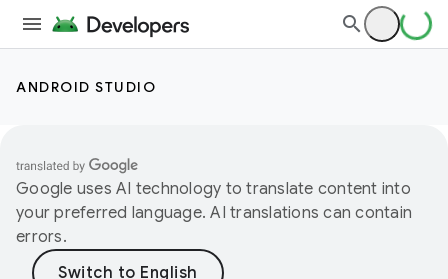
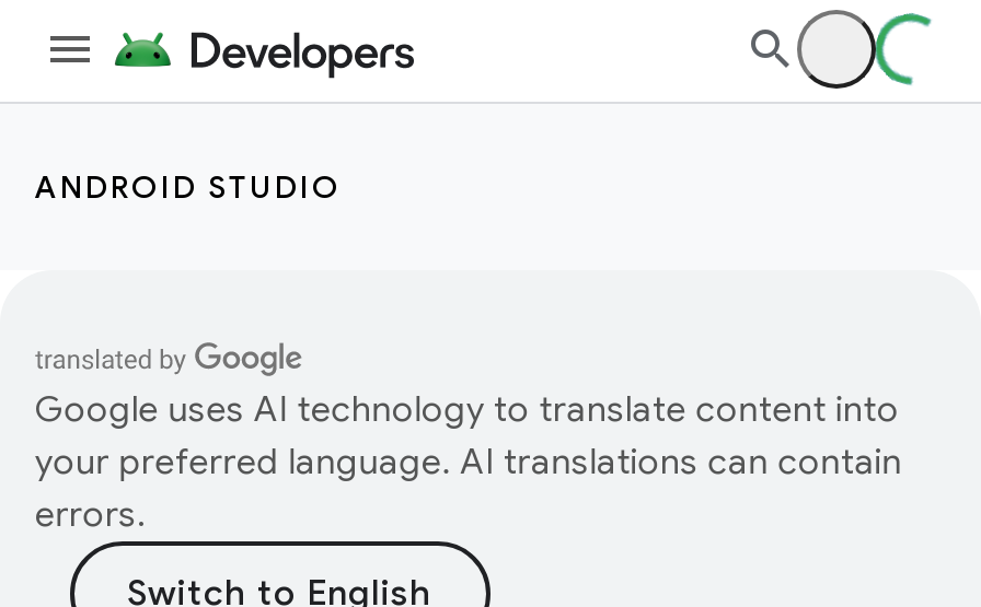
[399,7,433,41] [image] -> [874,10,946,84] [image]

